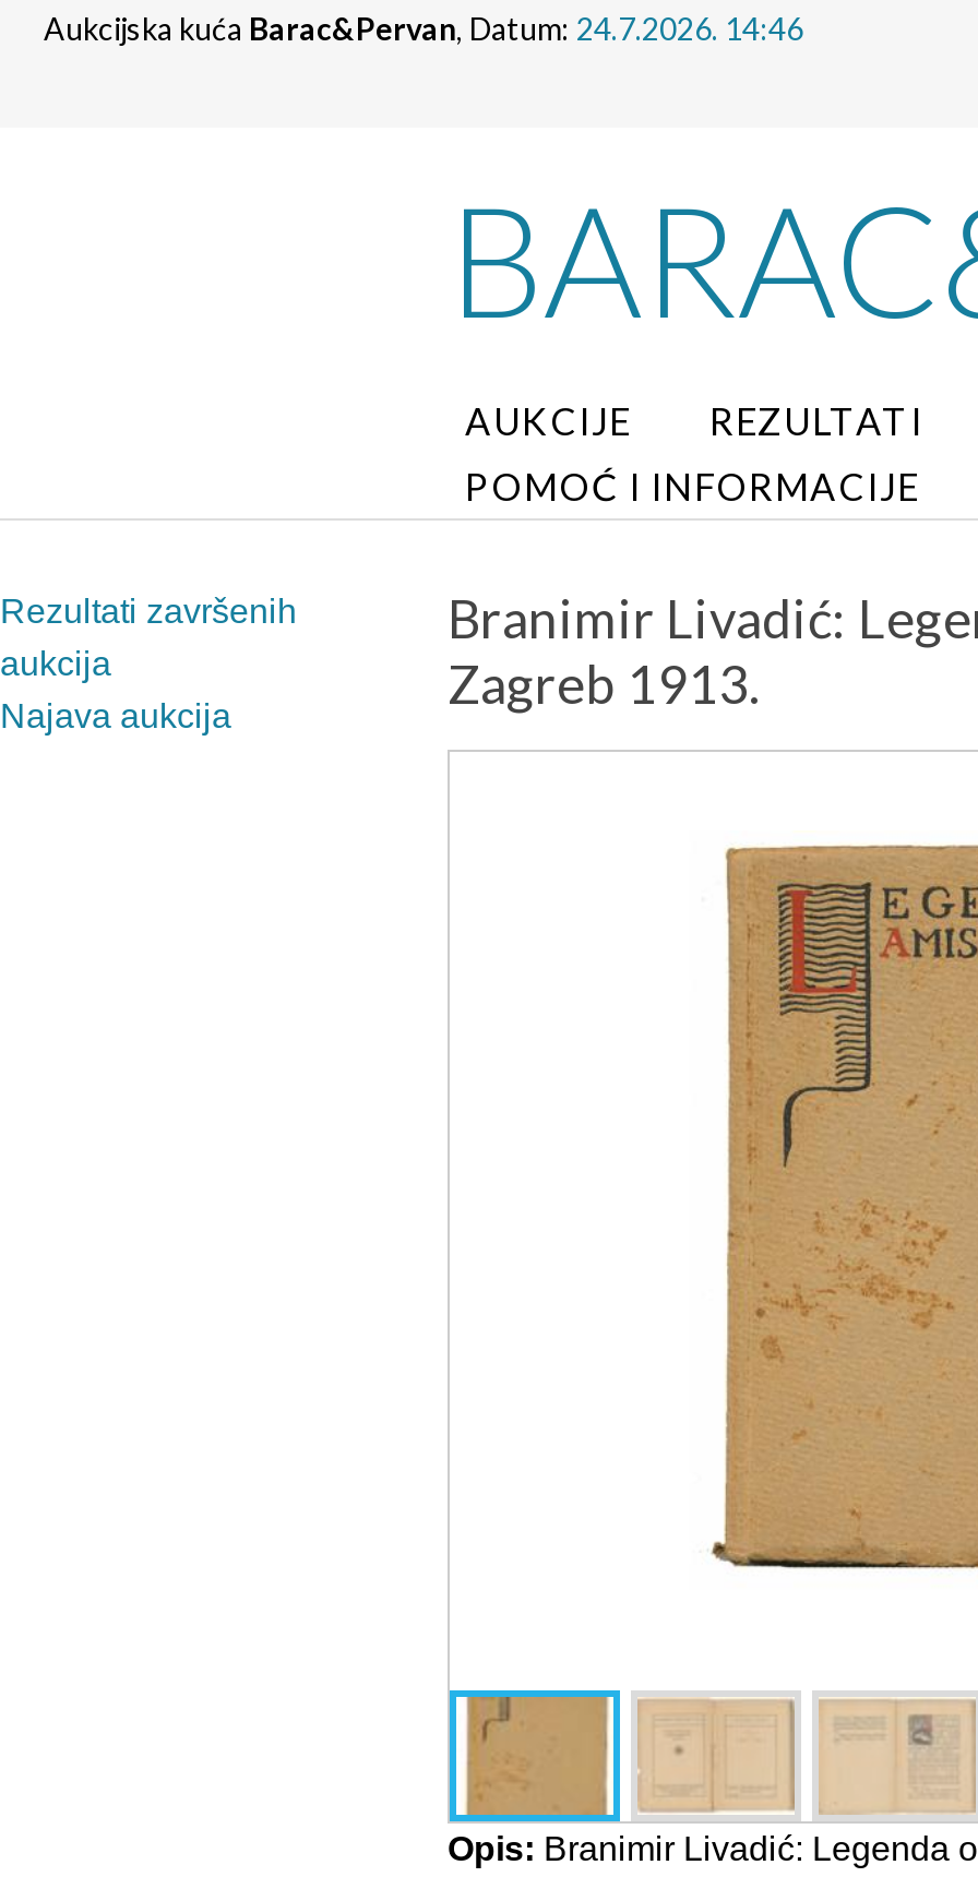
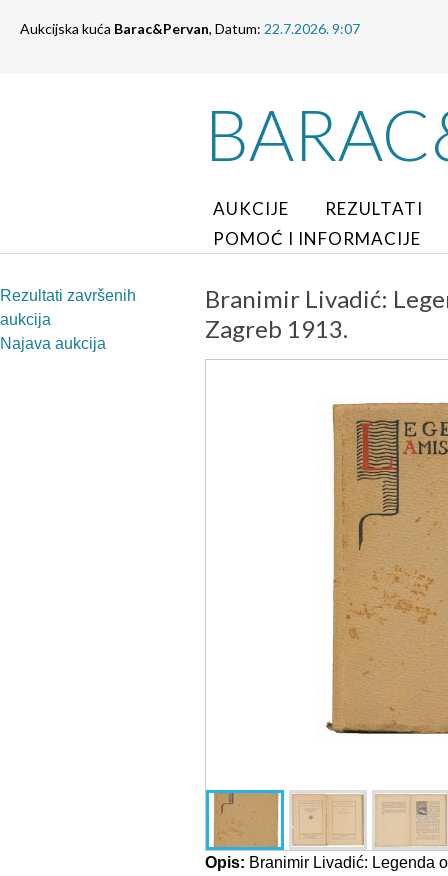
[44,10,803,47] Aukcijska kuća Barac&Pervan, Datum: 24.7.2026. 14:46 -> [20,20,360,37] Aukcijska kuća Barac&Pervan, Datum: 22.7.2026. 9:07

